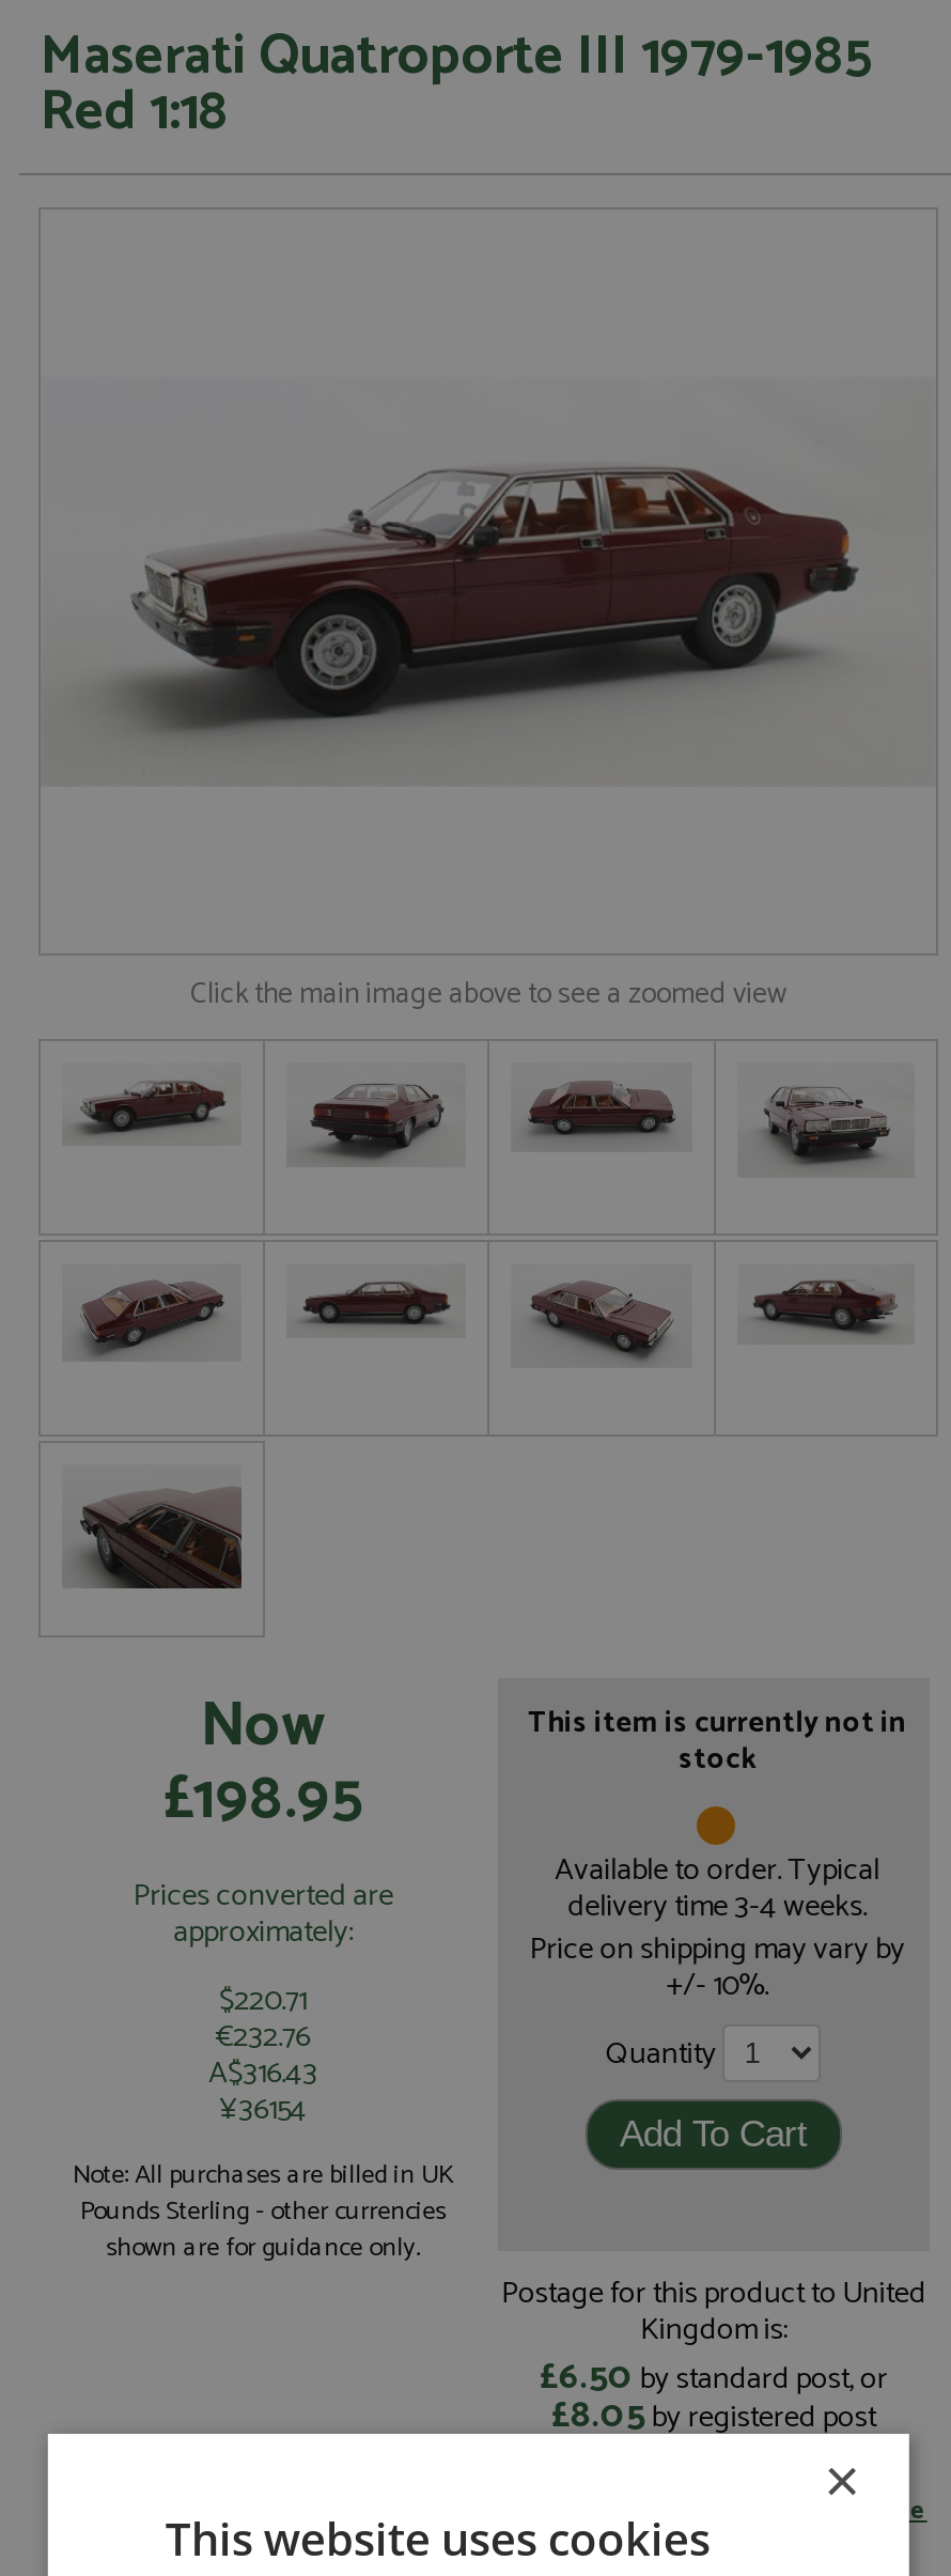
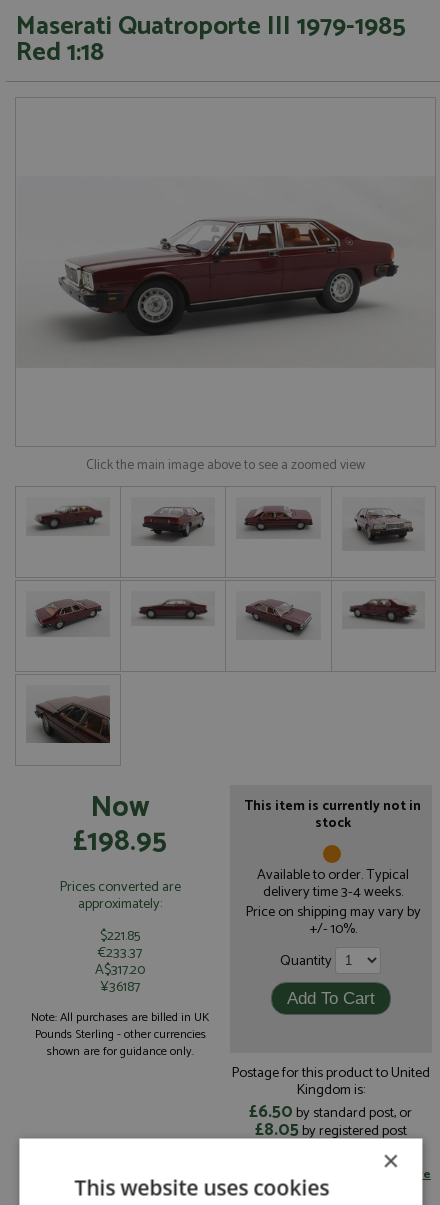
[209,1974,318,2135] $220.71 | €232.76 | A$316.43 | ¥36154 -> [95,924,145,999] $221.85 | €233.37 | A$317.20 | ¥36187

